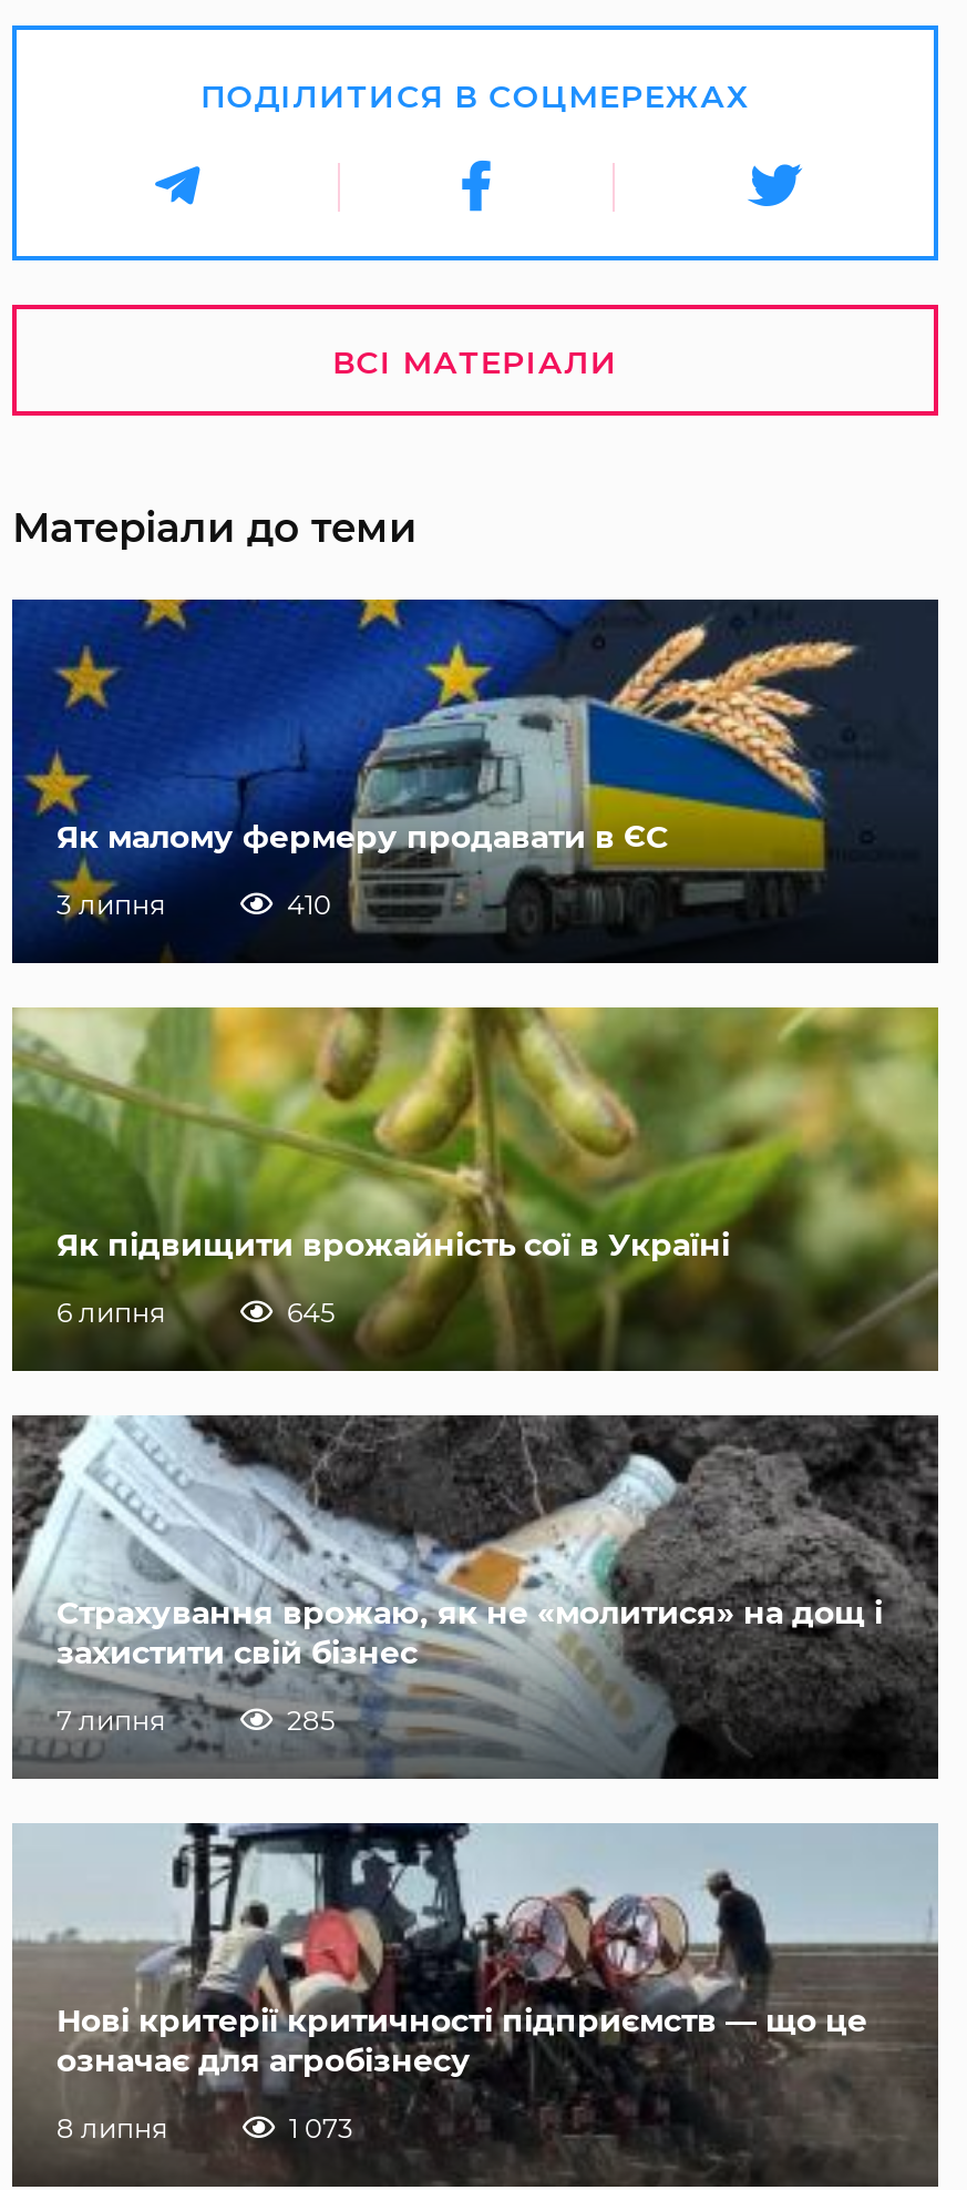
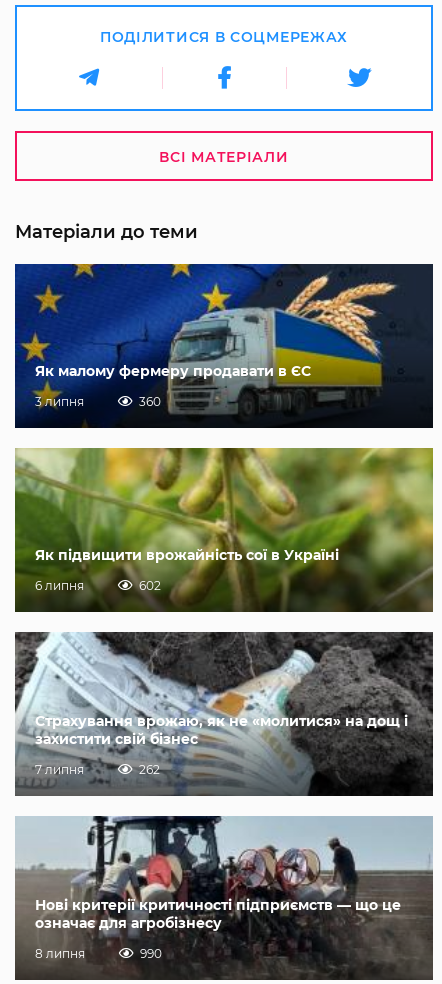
[280,887,331,920] 410 -> [136,394,161,409] 360
[280,1295,336,1328] 645 -> [136,578,161,593] 602
[280,1703,336,1736] 285 -> [136,762,160,777] 262
[282,2110,353,2144] 1 073 -> [137,946,162,961] 990

